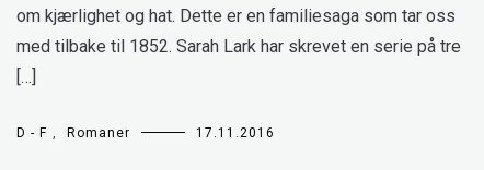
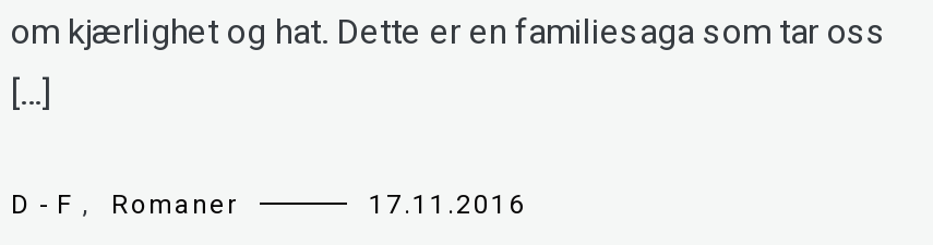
[16,36,461,56] med tilbake til 1852. Sarah Lark har skrevet en serie på tre -> none

